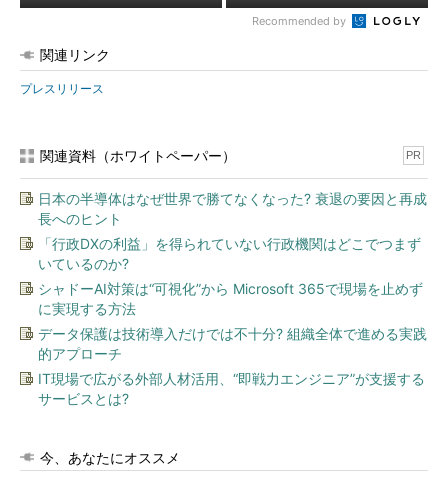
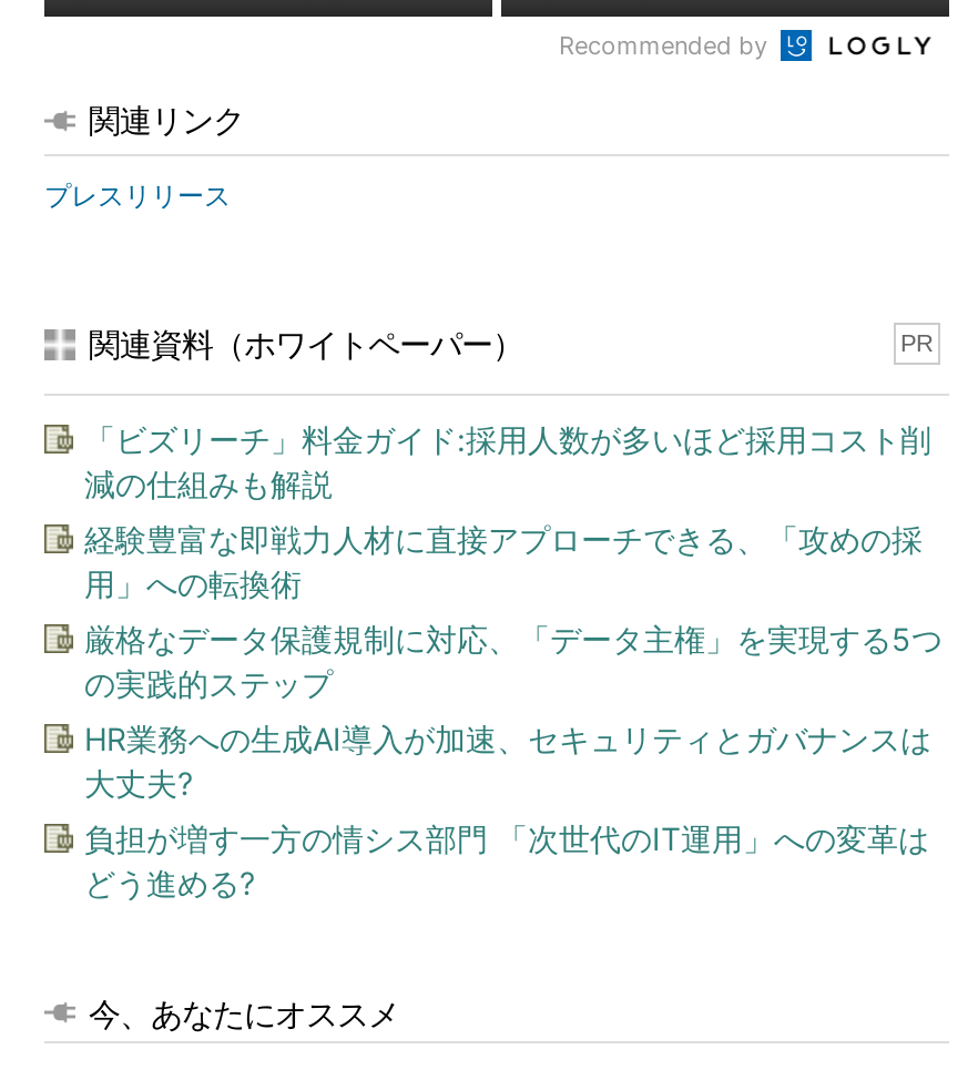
[38,190,427,227] 日本の半導体はなぜ世界で勝てなくなった? 衰退の要因と再成 | 長へのヒント -> [84,420,931,502] 「ビズリーチ」料金ガイド:採用人数が多いほど採用コスト削 | 減の仕組みも解説
[38,235,421,272] 「行政DXの利益」を得られていない行政機関はどこでつまず | いているのか? -> [84,520,923,602] 経験豊富な即戦力人材に直接アプローチできる、「攻めの採 | 用」への転換術
[38,280,423,317] シャドーAI対策は“可視化”から Microsoft 365で現場を止めず | に実現する方法 -> [84,620,943,702] 厳格なデータ保護規制に対応、「データ主権」を実現する5つ | の実践的ステップ
[38,325,427,362] データ保護は技術導入だけでは不十分? 組織全体で進める実践 | 的アプローチ -> [84,720,931,802] HR業務への生成AI導入が加速、セキュリティとガバナンスは | 大丈夫?
[38,370,425,407] IT現場で広がる外部人材活用、“即戦力エンジニア”が支援する | サービスとは? -> [84,819,929,901] 負担が増す一方の情シス部門 「次世代のIT運用」への変革は | どう進める?

